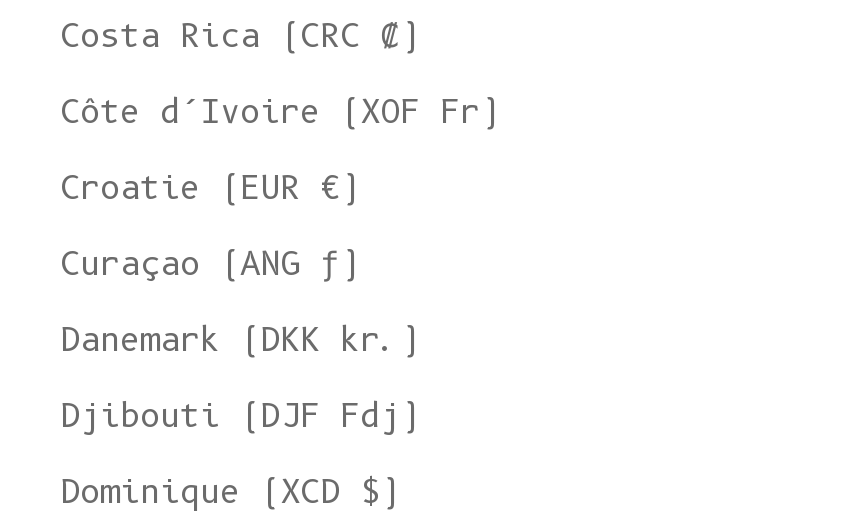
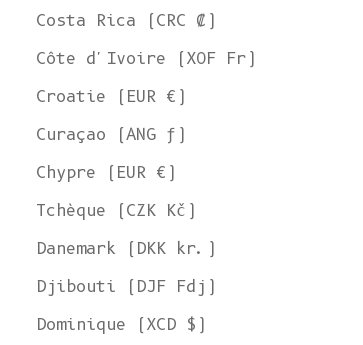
[60,93,500,131] Côte d’Ivoire (XOF Fr) -> [36,49,256,68] Côte d'Ivoire (XOF Fr)
none -> [36,163,196,220] Chypre (EUR €) | Tchèque (CZK Kč)

